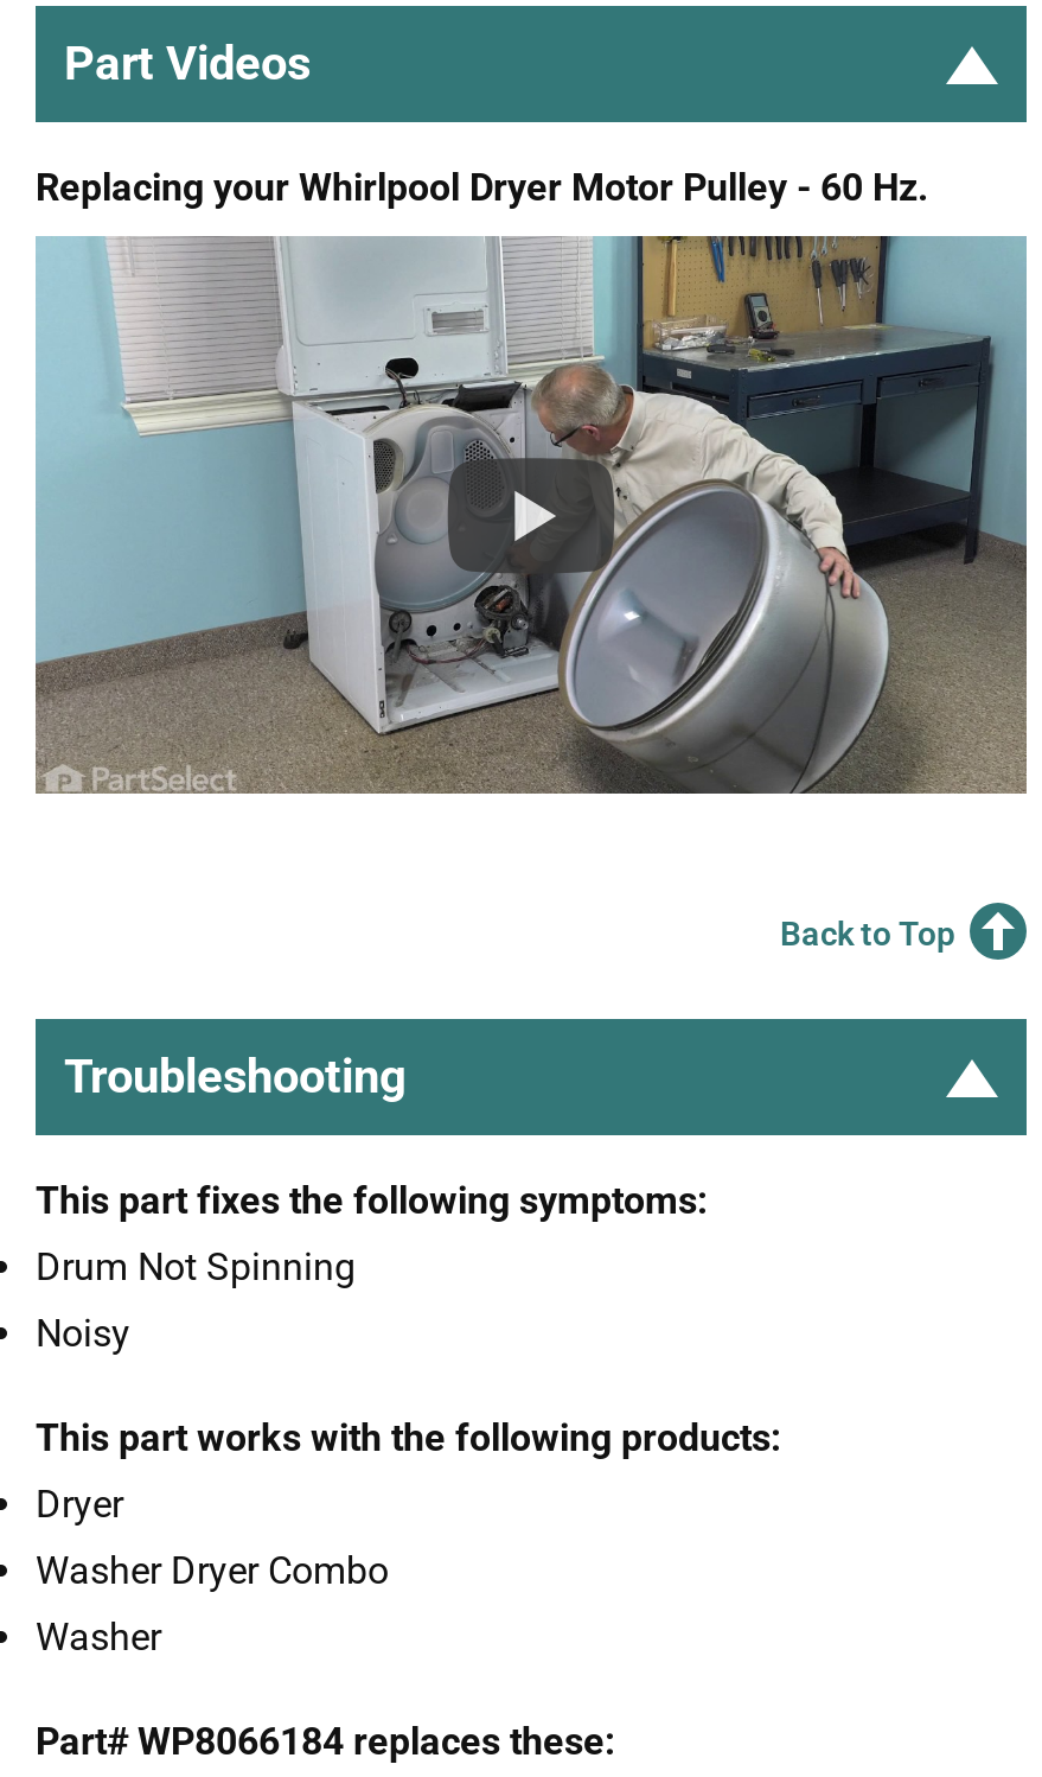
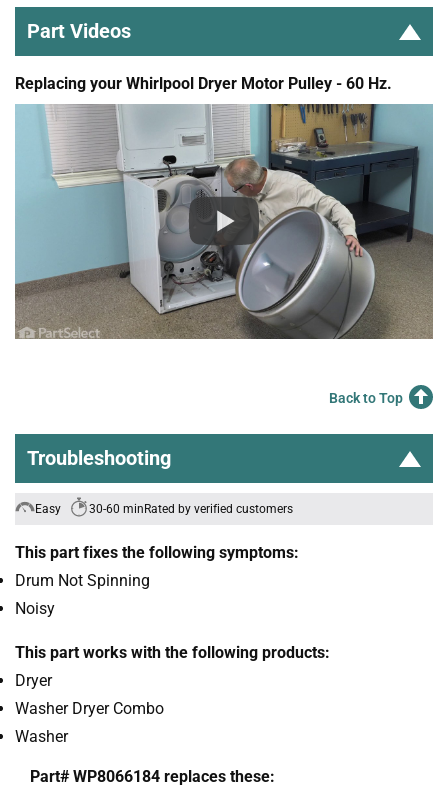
none -> [35,502,293,516] Easy | 30-60 minRated by verified customers

